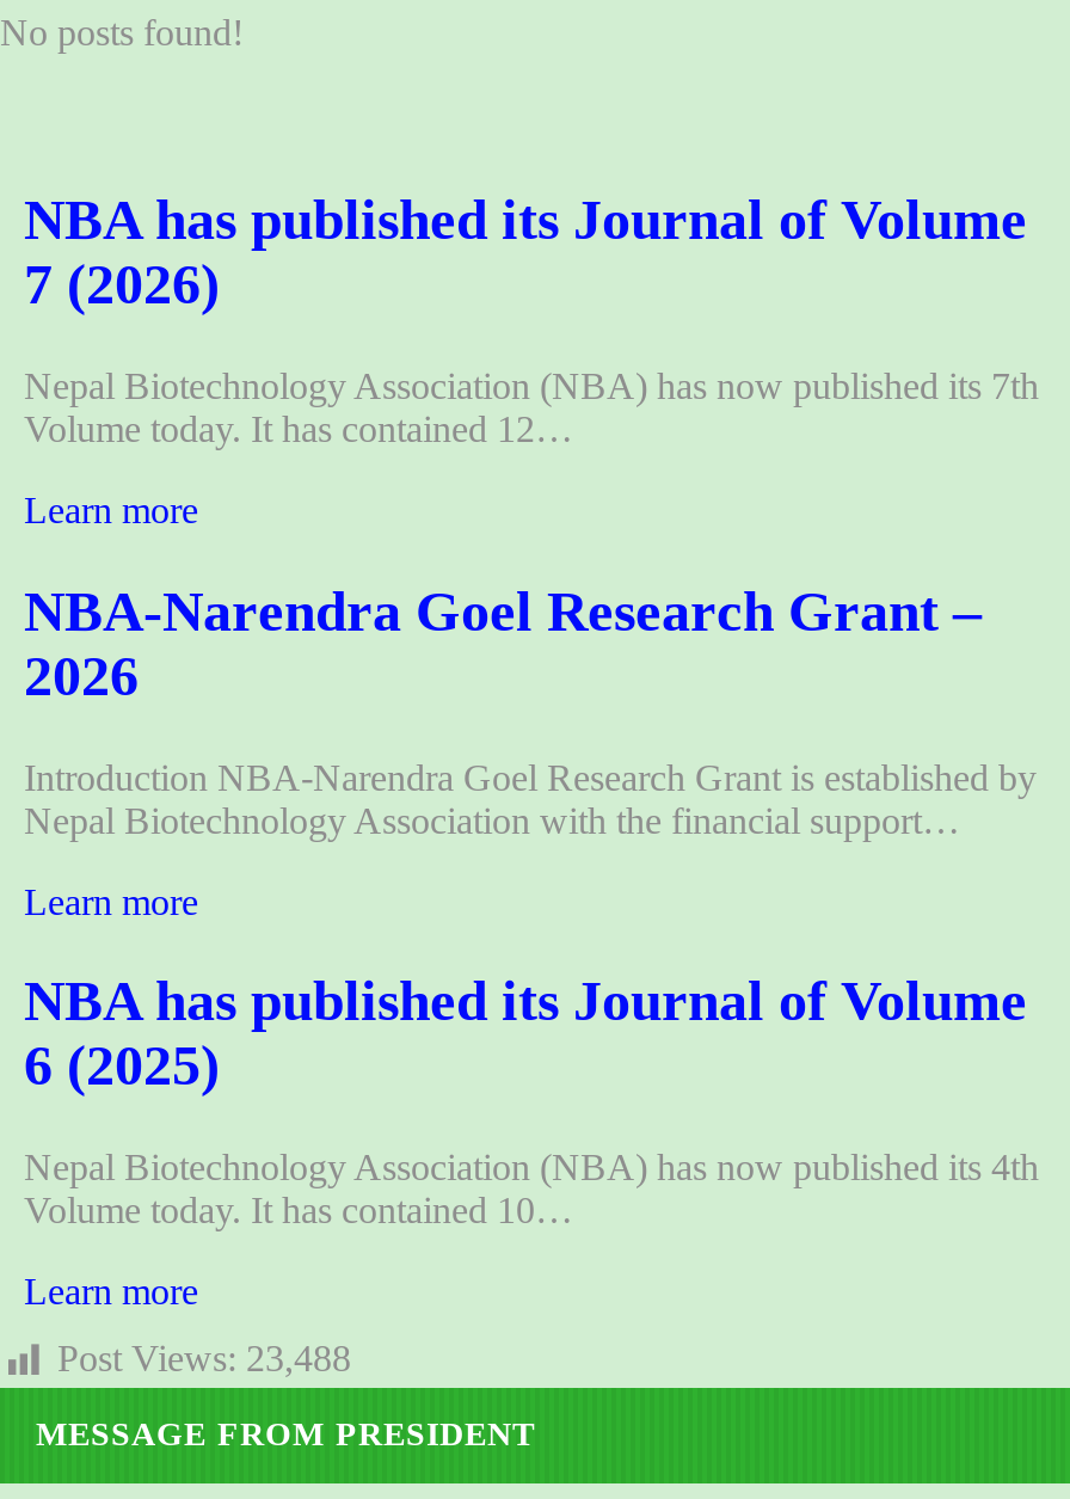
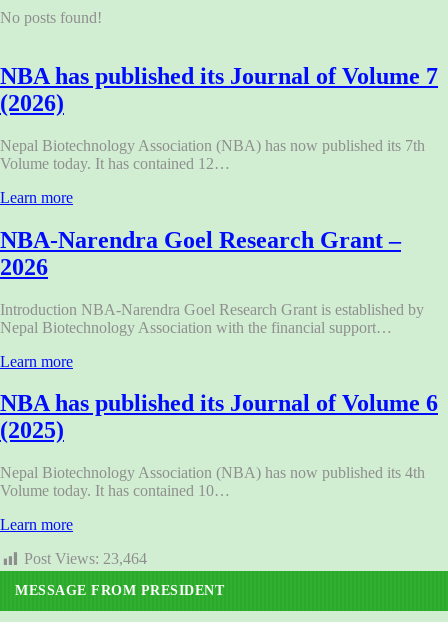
[57,1338,351,1379] Post Views: 23,488 -> [24,550,147,567] Post Views: 23,464

